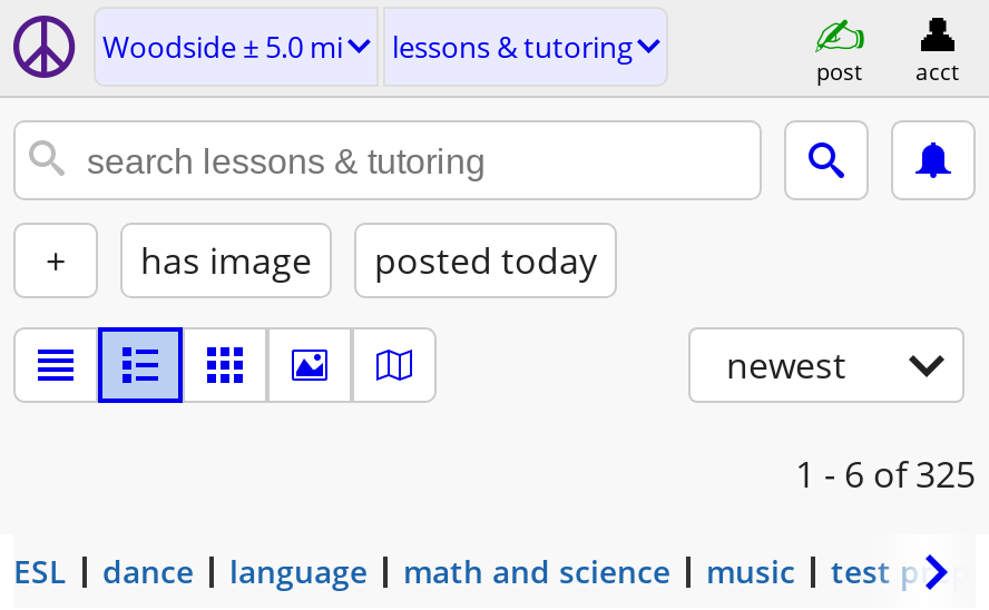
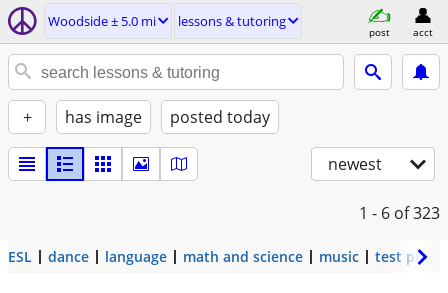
[795,450,976,499] 1 - 6 of 325 -> [359,202,440,224] 1 - 6 of 323

